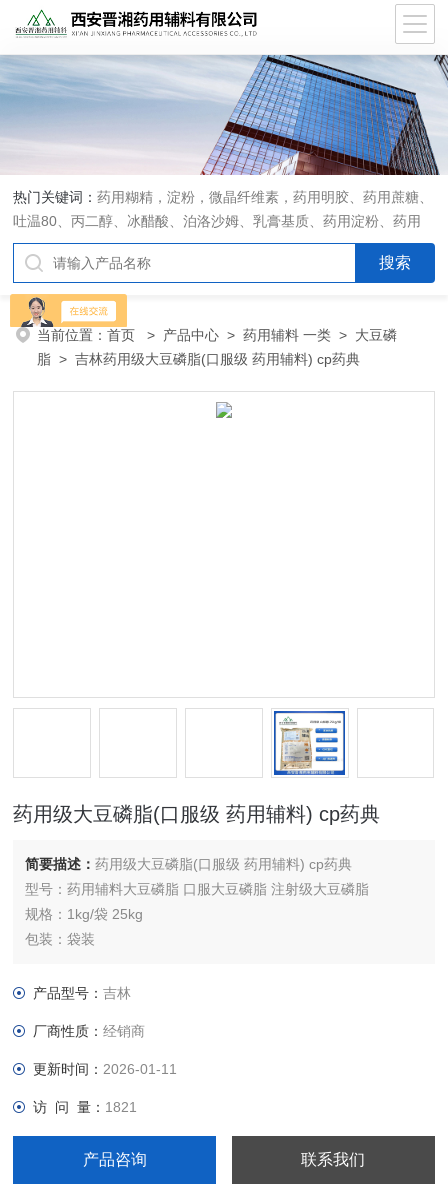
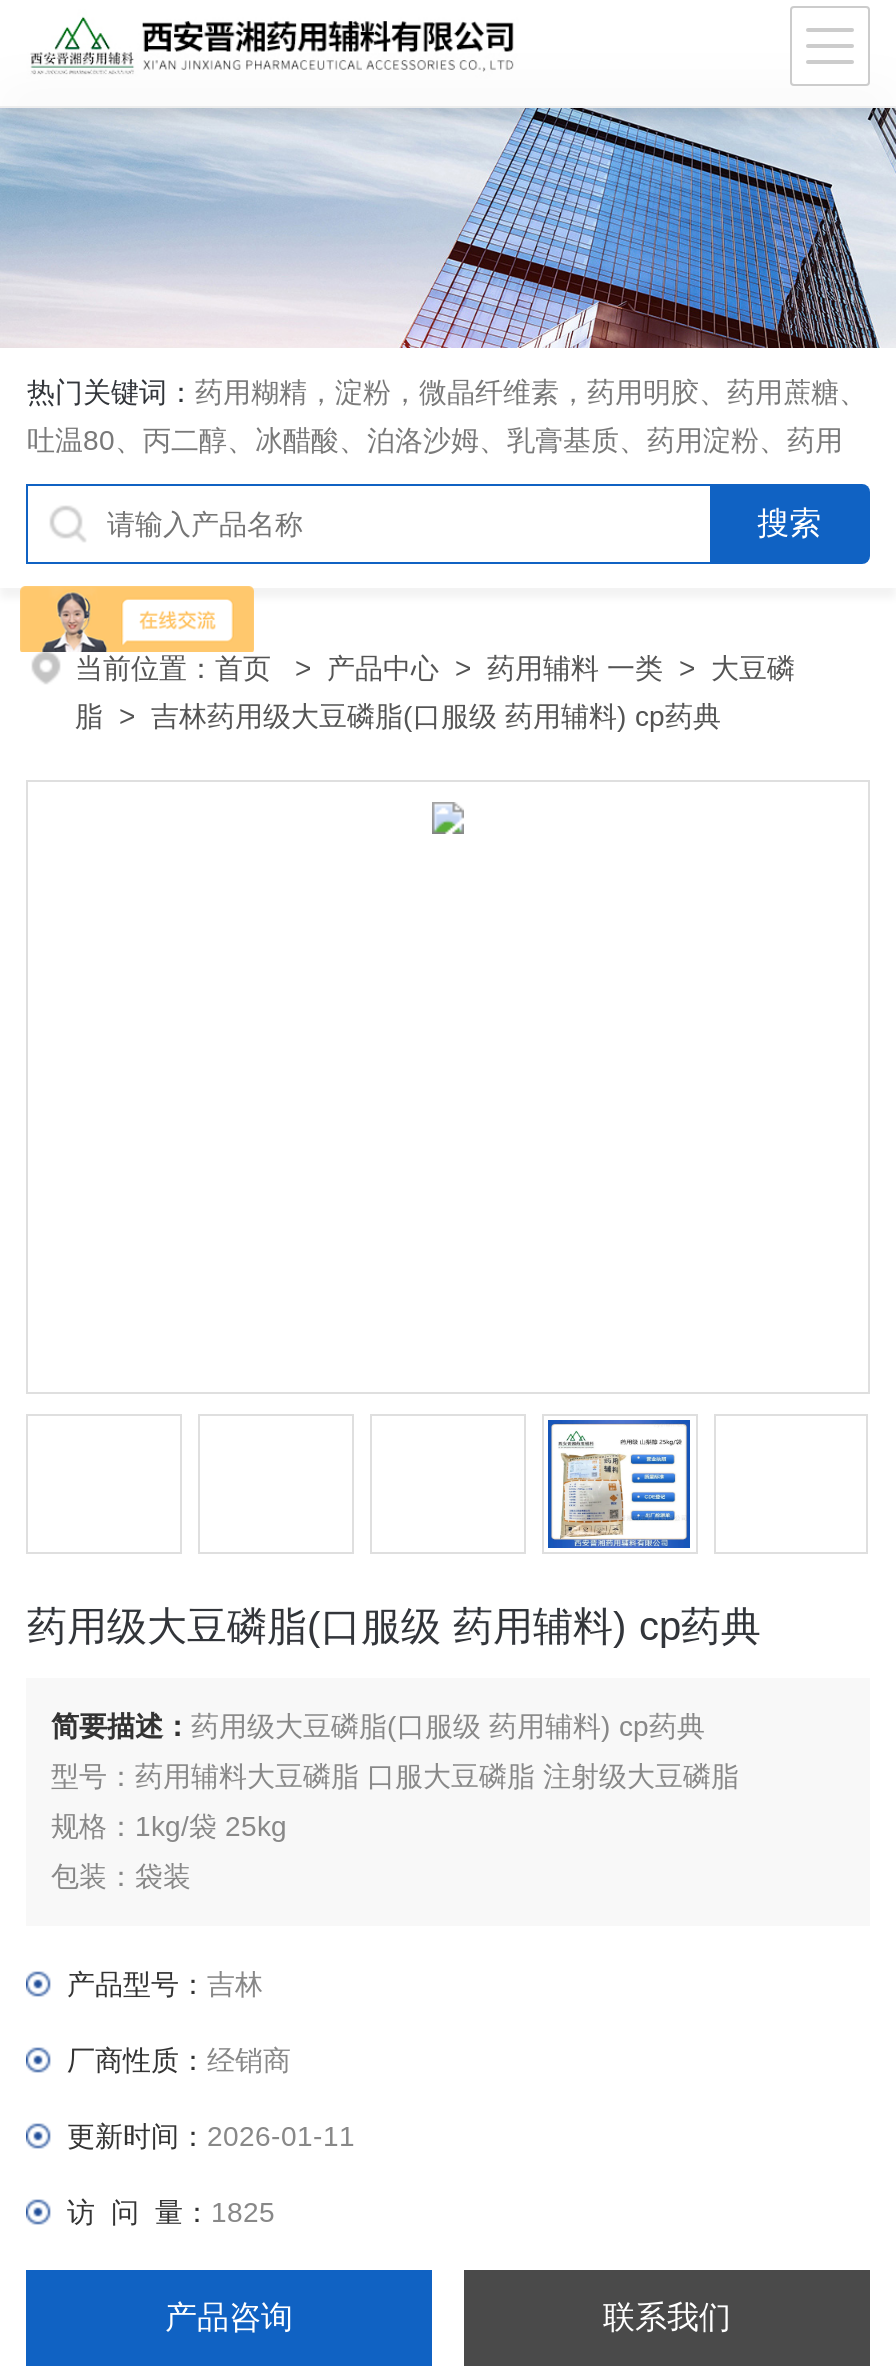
[33,1099,137,1115] 访 问 量：1821 -> [67,2196,275,2228] 访 问 量：1825

